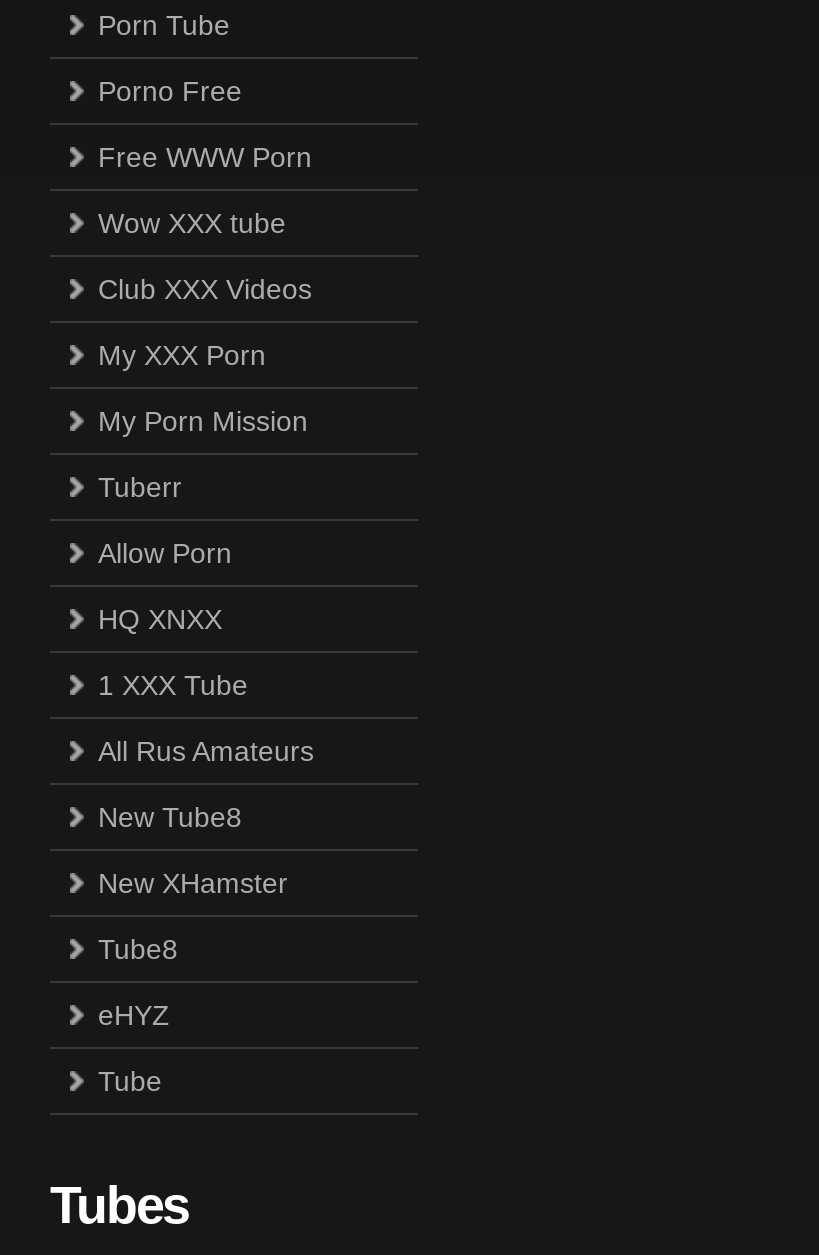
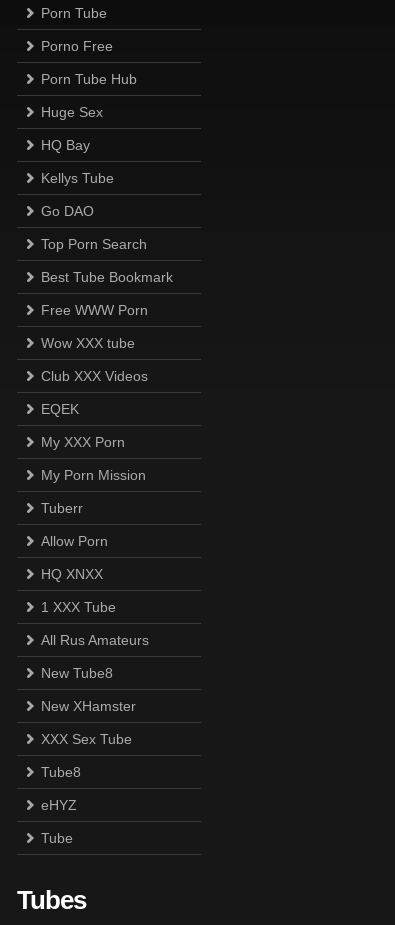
none -> [41,71,173,285] Porn Tube Hub | Huge Sex | HQ Bay | Kellys Tube | Go DAO | Top Porn Search | Best Tube Bookmark
none -> [41,401,79,417] EQEK
none -> [41,731,132,747] XXX Sex Tube

